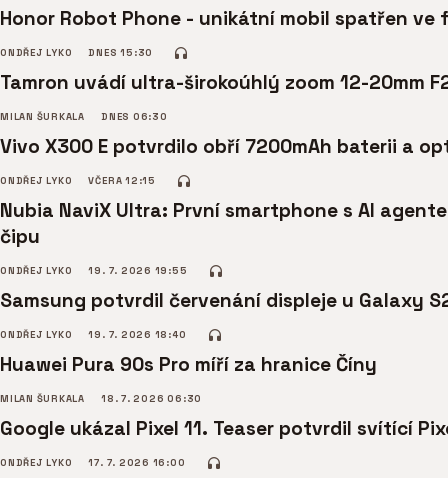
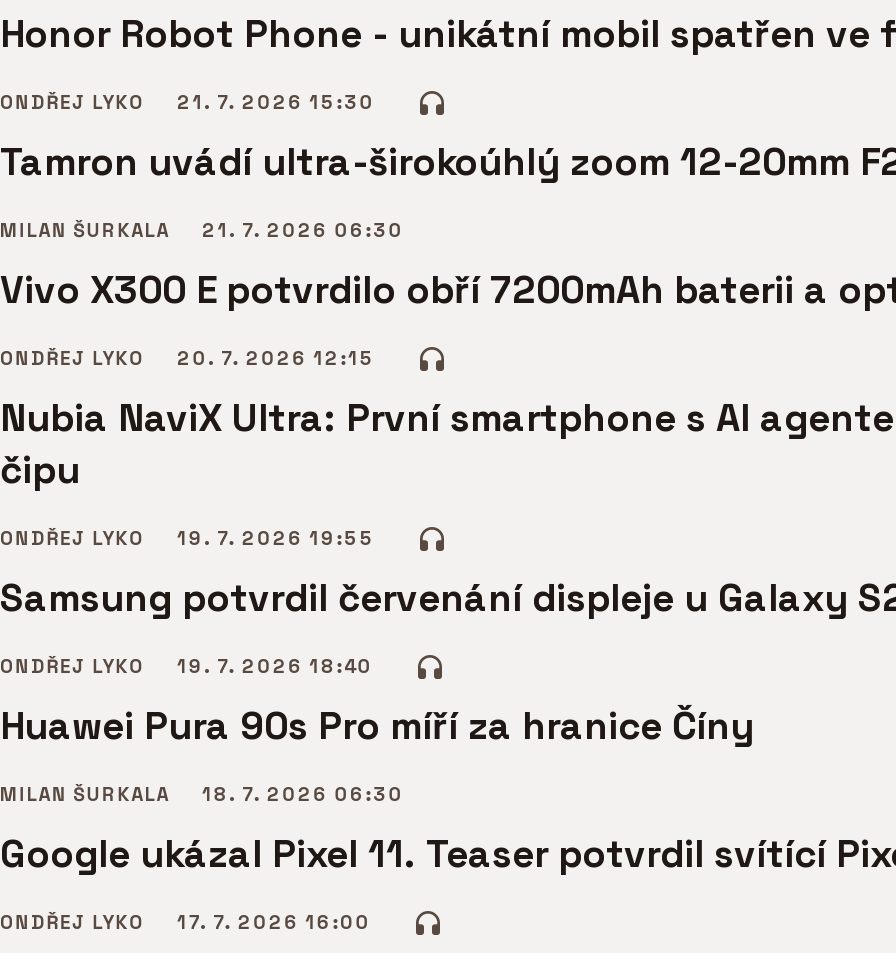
[0,47,153,59] ONDŘEJ LYKO DNES 15:30 -> [0,91,375,115] ONDŘEJ LYKO 21. 7. 2026 15:30
[0,111,168,123] MILAN ŠURKALA DNES 06:30 -> [0,219,404,243] MILAN ŠURKALA 21. 7. 2026 06:30
[0,175,156,187] ONDŘEJ LYKO VČERA 12:15 -> [0,347,375,371] ONDŘEJ LYKO 20. 7. 2026 12:15

